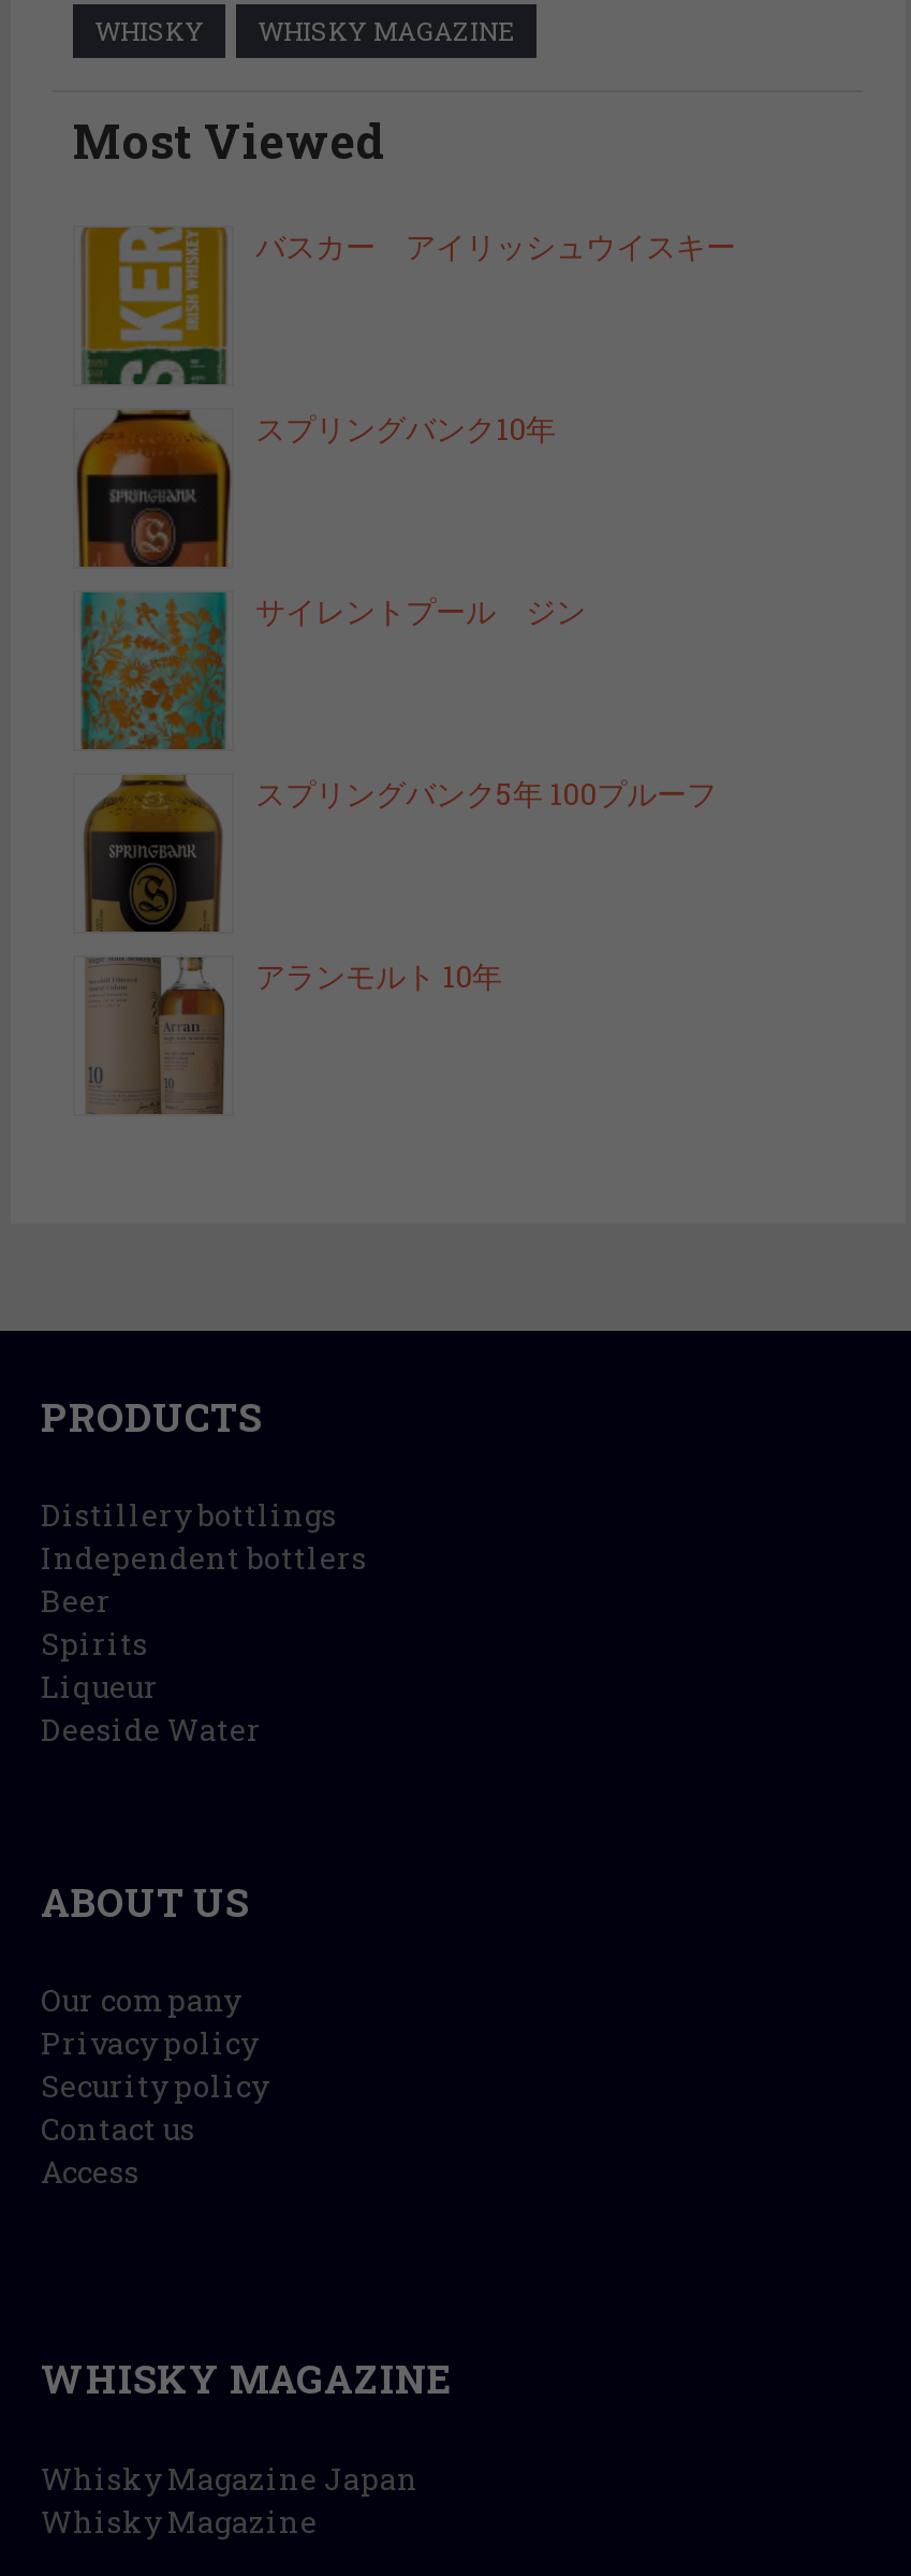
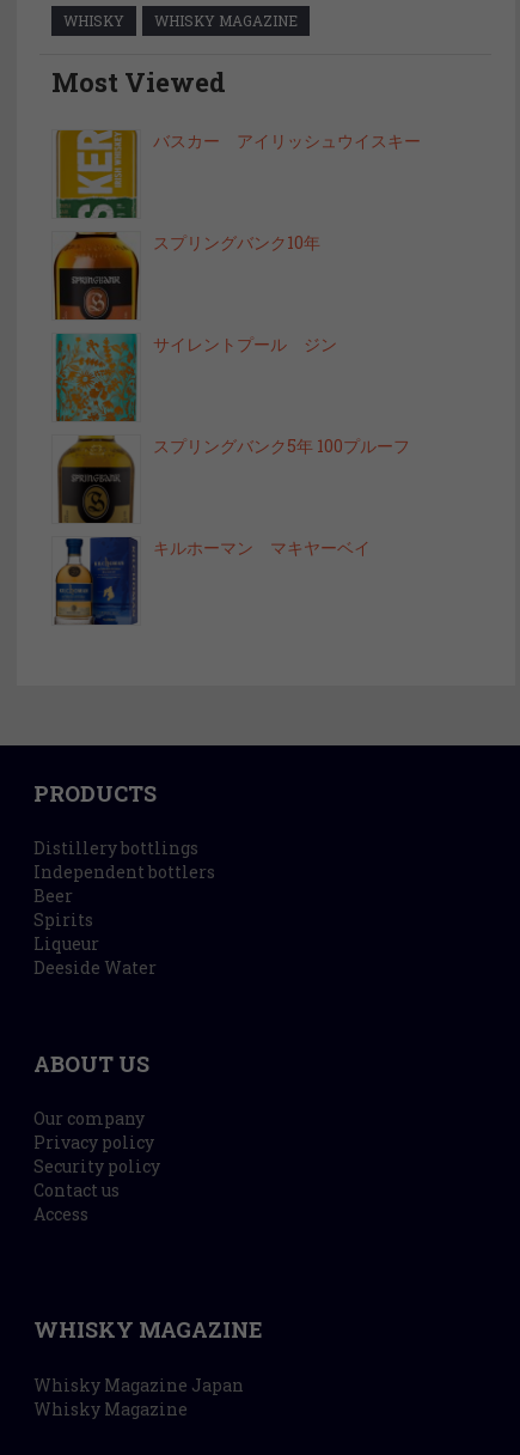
[79,955,502,1116] [image] | アランモルト 10年 -> [54,536,371,626] [image] | キルホーマン マキヤーベイ

